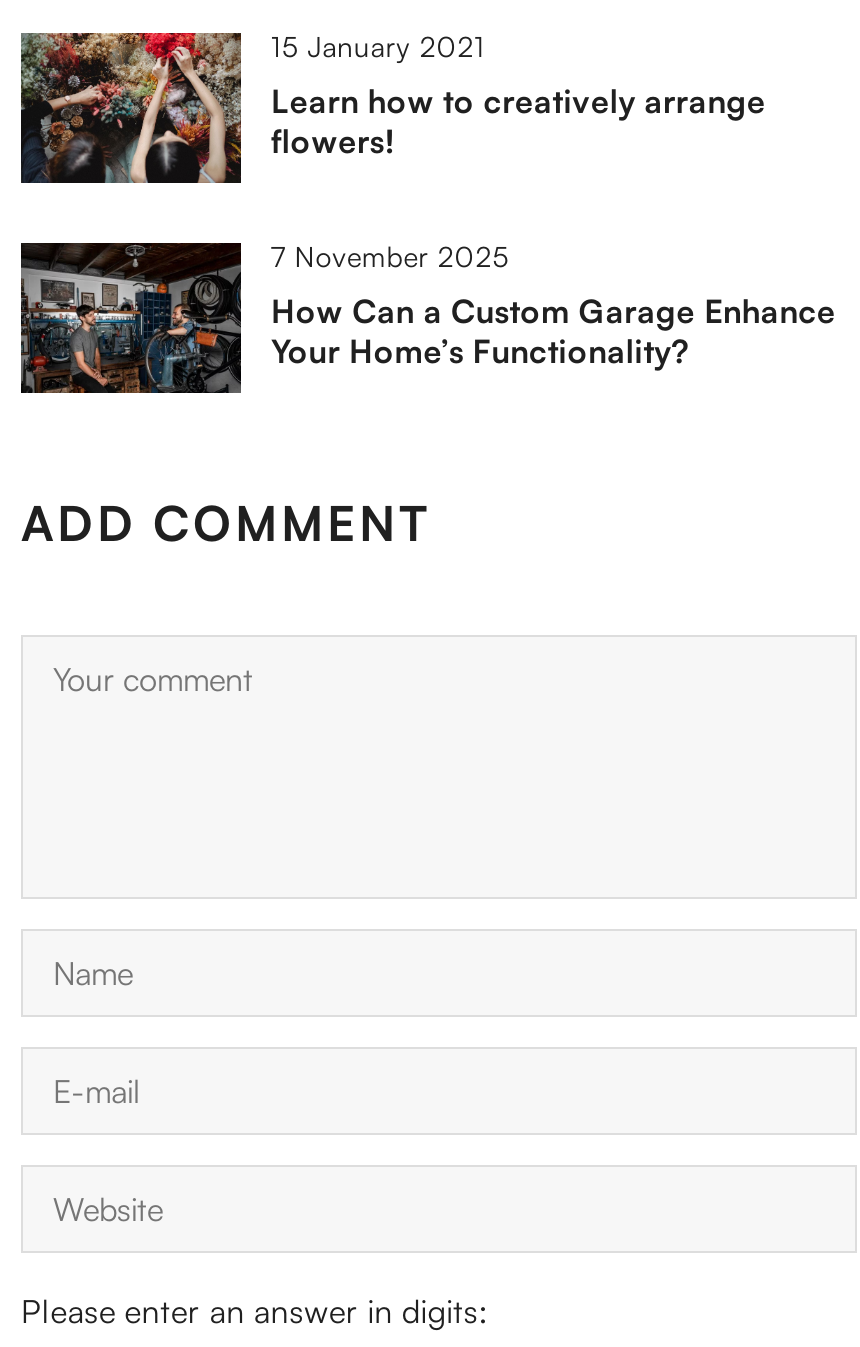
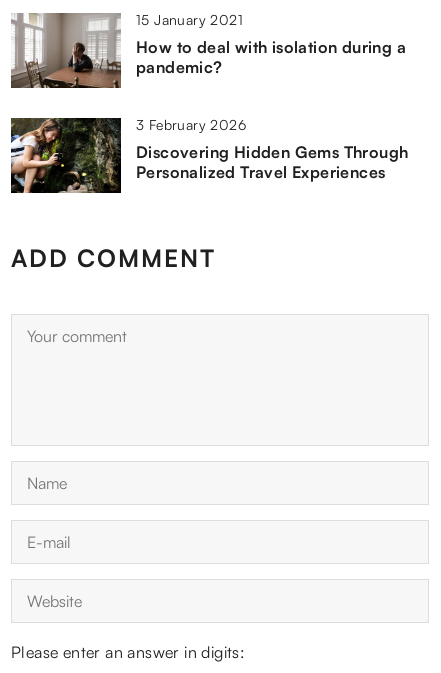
[19,31,766,185] [image] | Learn how to creatively arrange | flowers! -> [11,13,406,89] [image] | How to deal with isolation during a | pandemic?
[19,240,836,395] [image] | 7 November 2025 | How Can a Custom Garage Enhance | Your Home’s Functionality? -> [10,116,408,194] [image] | 3 February 2026 | Discovering Hidden Gems Through | Personalized Travel Experiences

